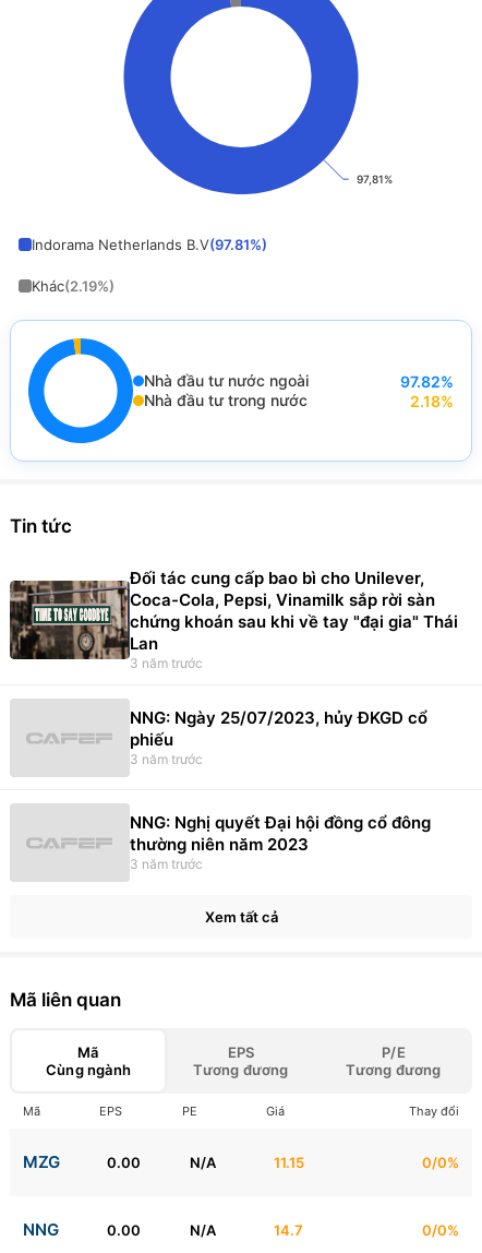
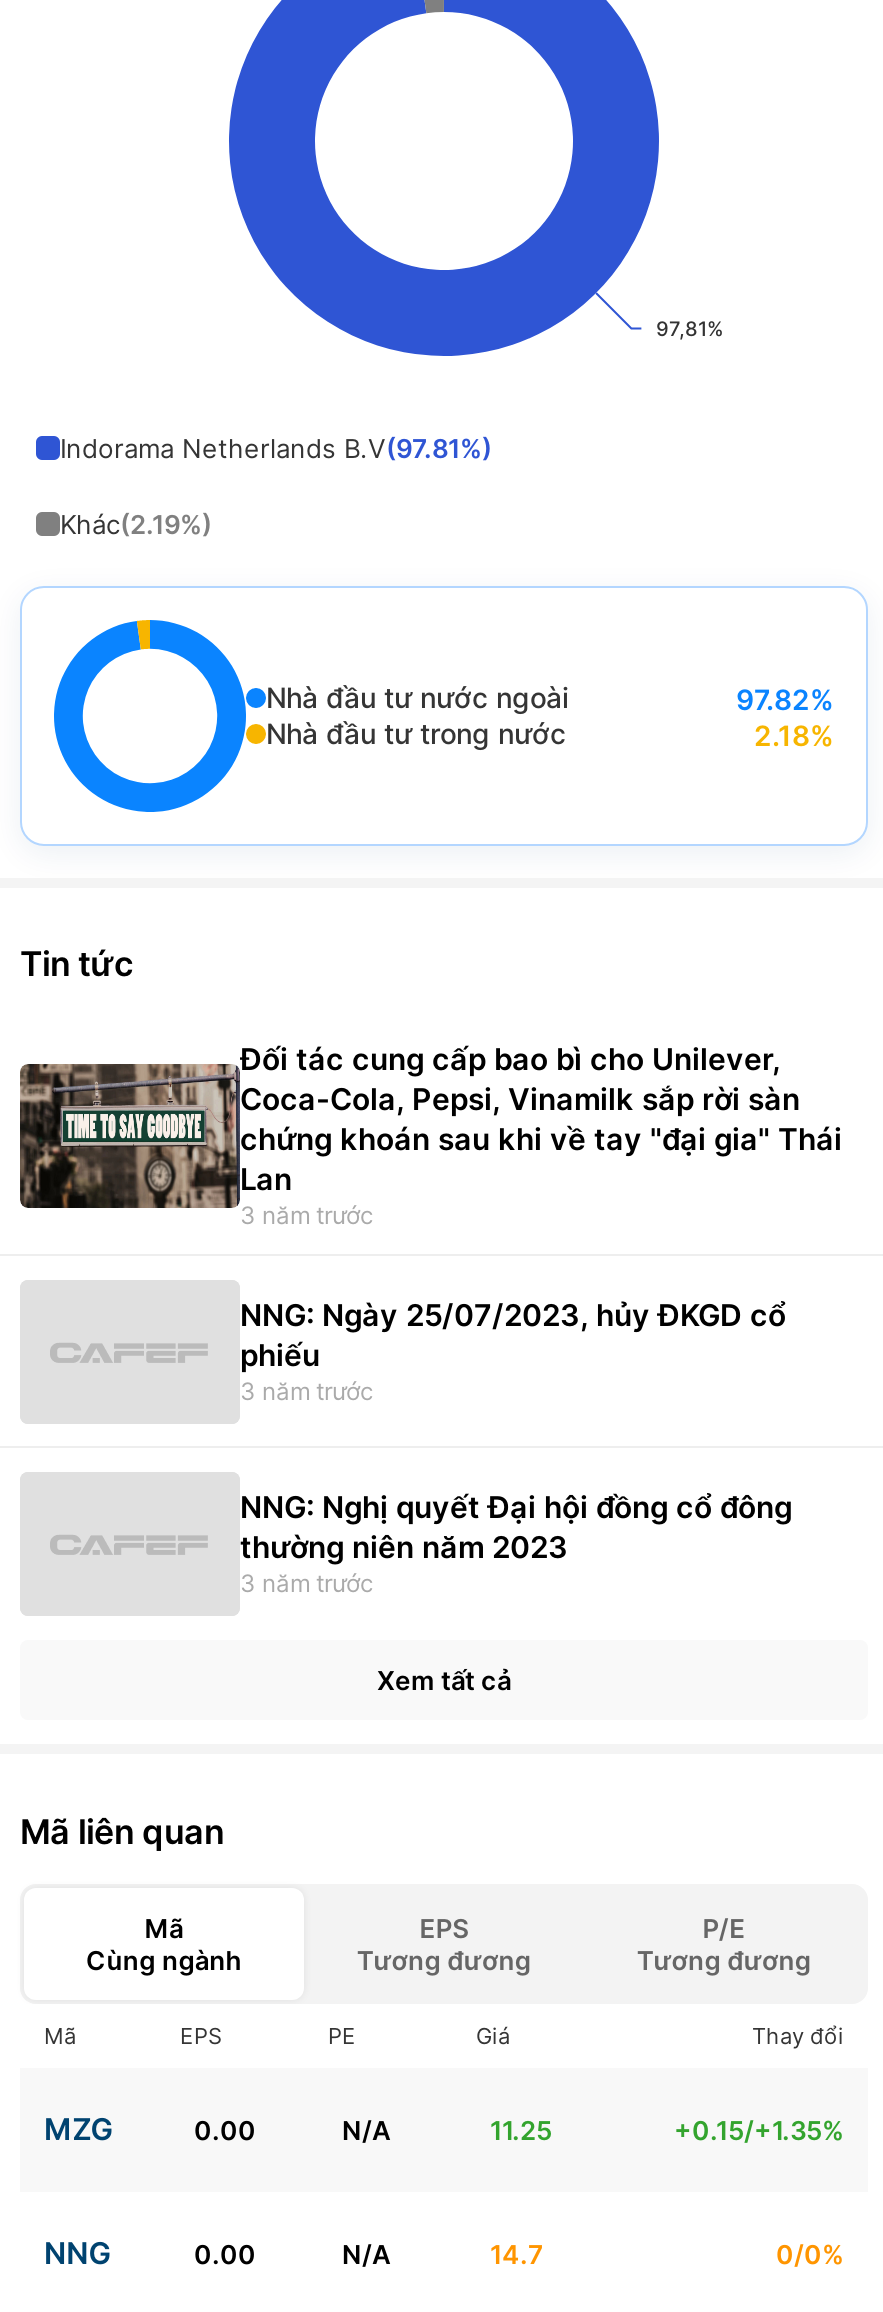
[274,1153,304,1171] 11.15 -> [490,2113,552,2145] 11.25
[422,1153,459,1171] 0/0% -> [674,2113,844,2145] +0.15/+1.35%

